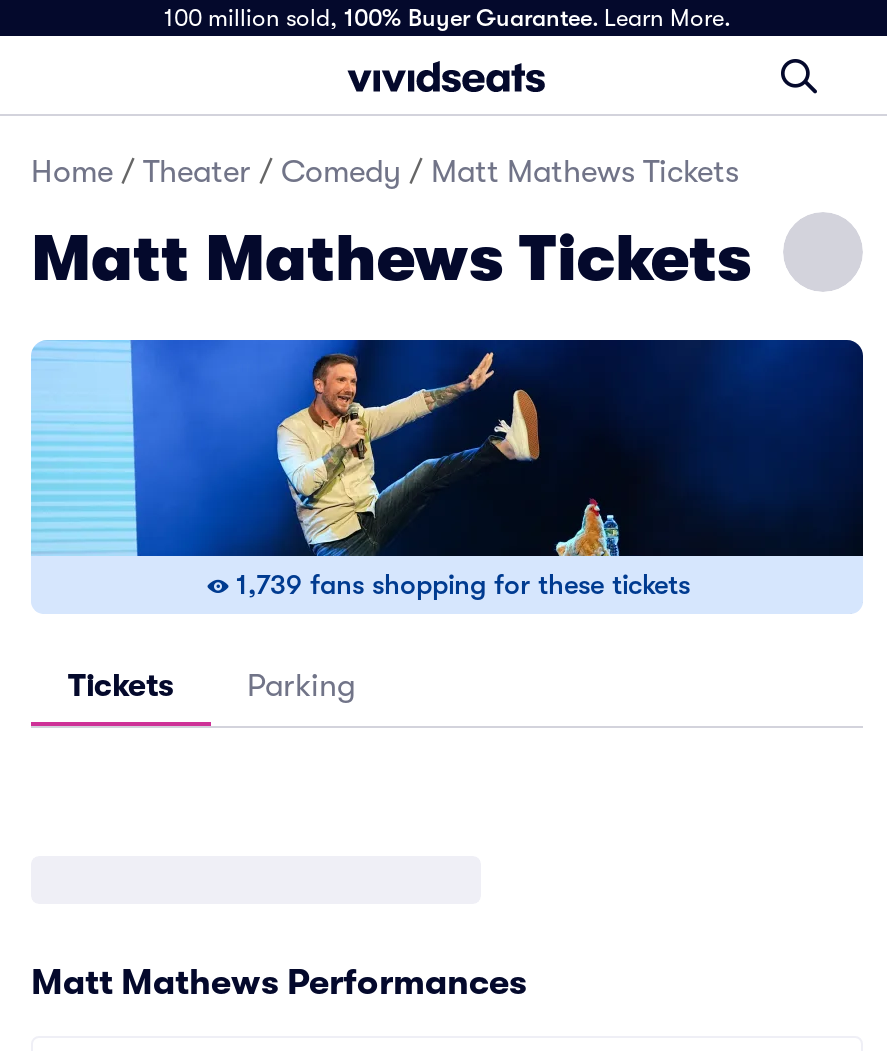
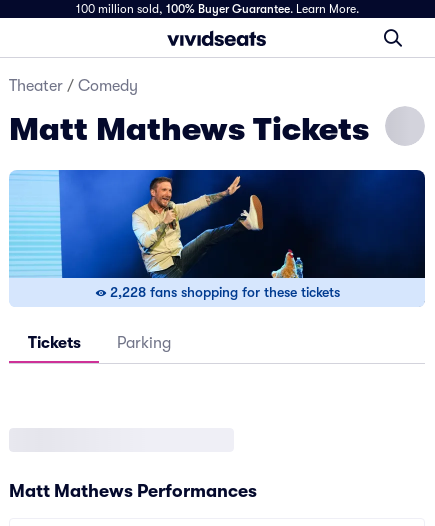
[31,154,739,190] Home / Theater / Comedy / Matt Mathews Tickets -> [9,77,138,95] Theater / Comedy
[236,568,690,600] 1,739 fans shopping for these tickets -> [110,284,340,300] 2,228 fans shopping for these tickets

